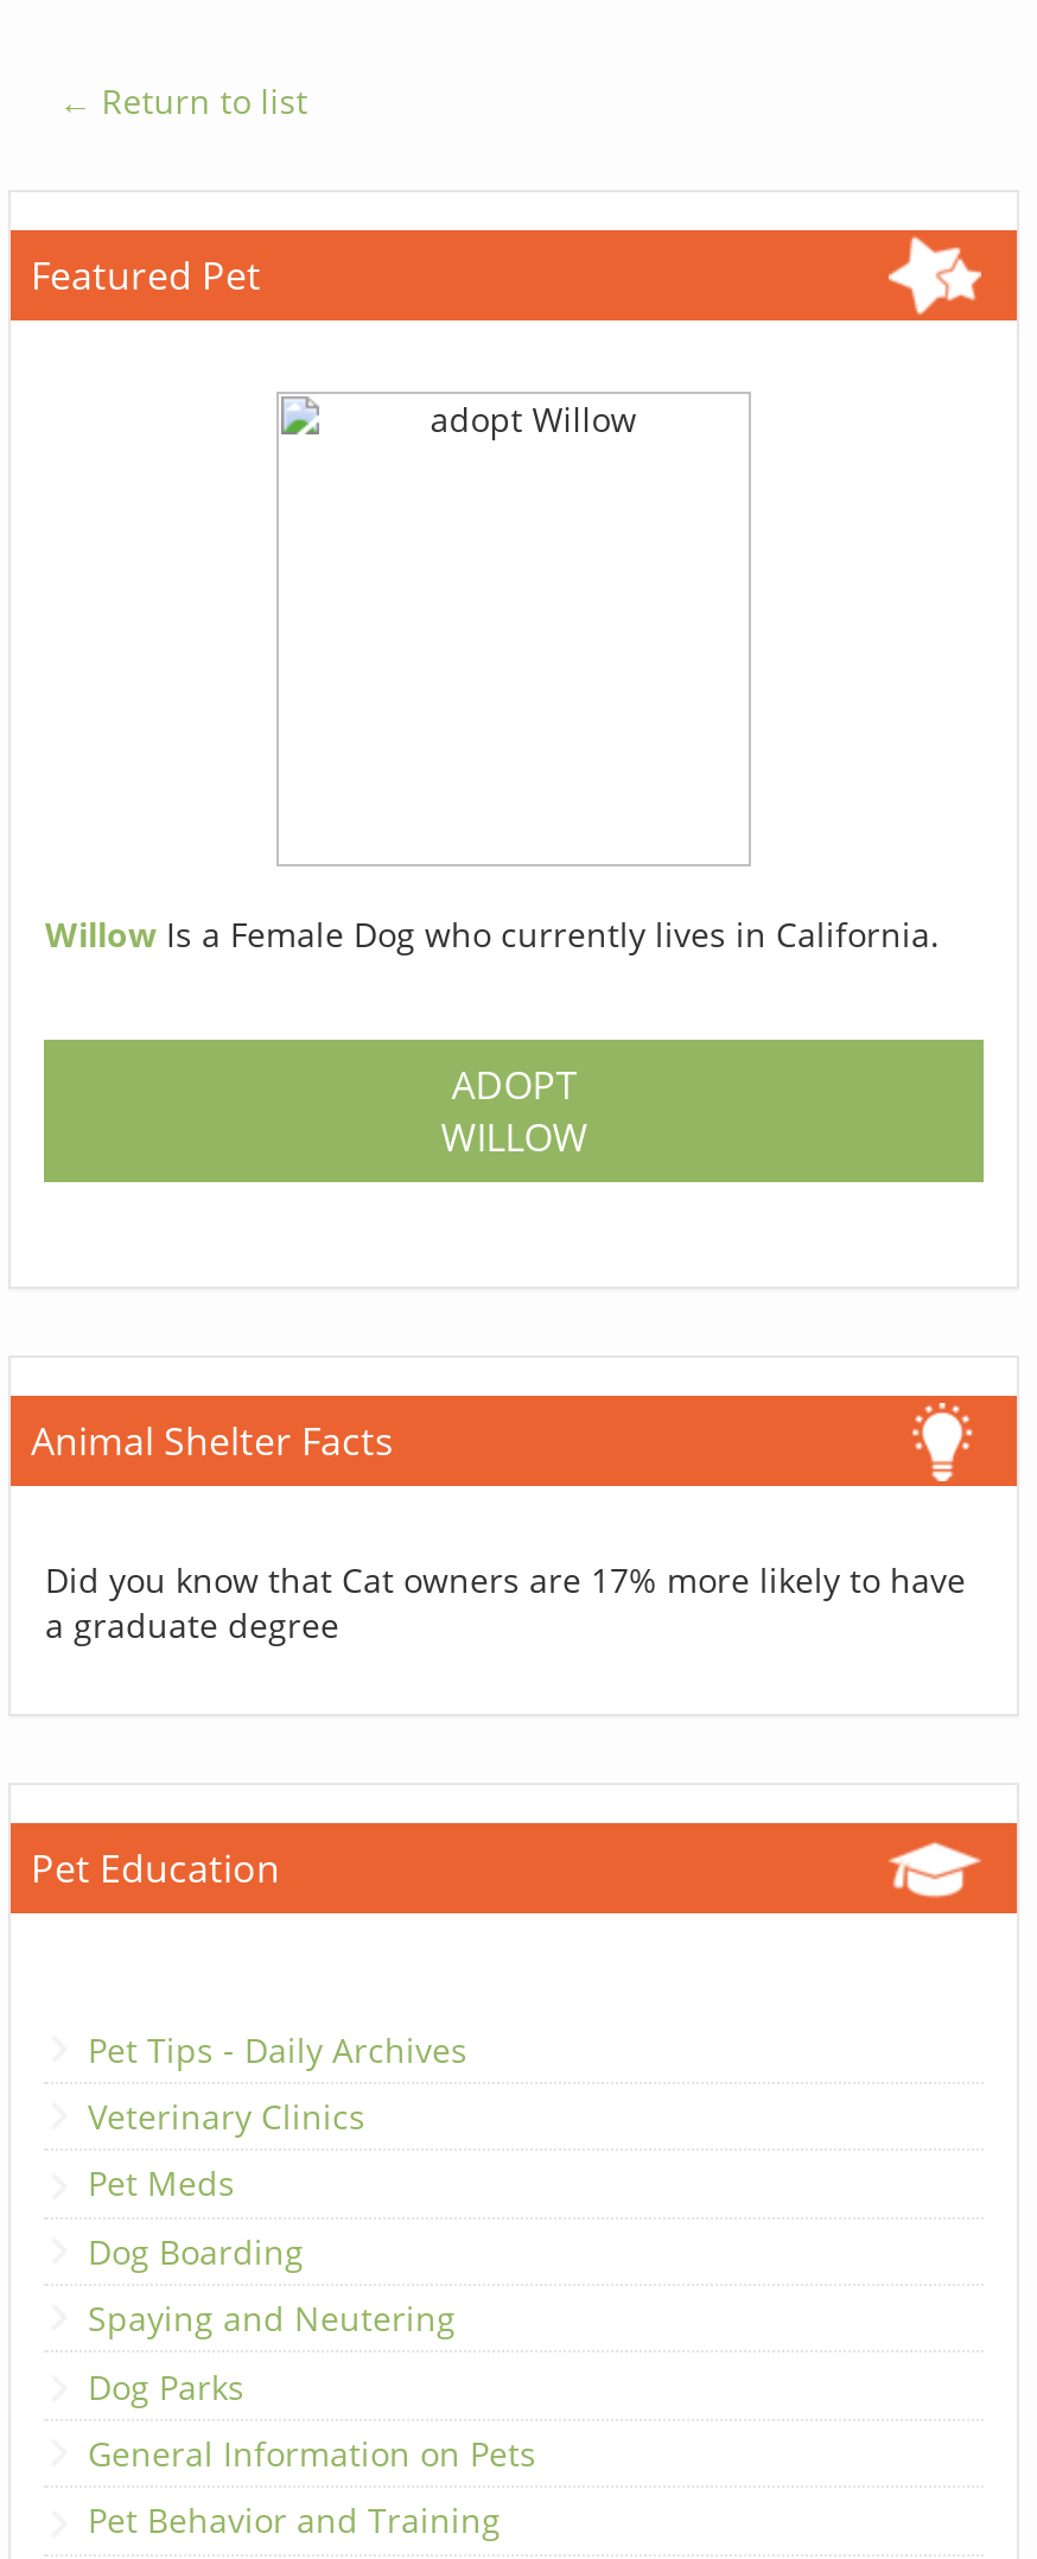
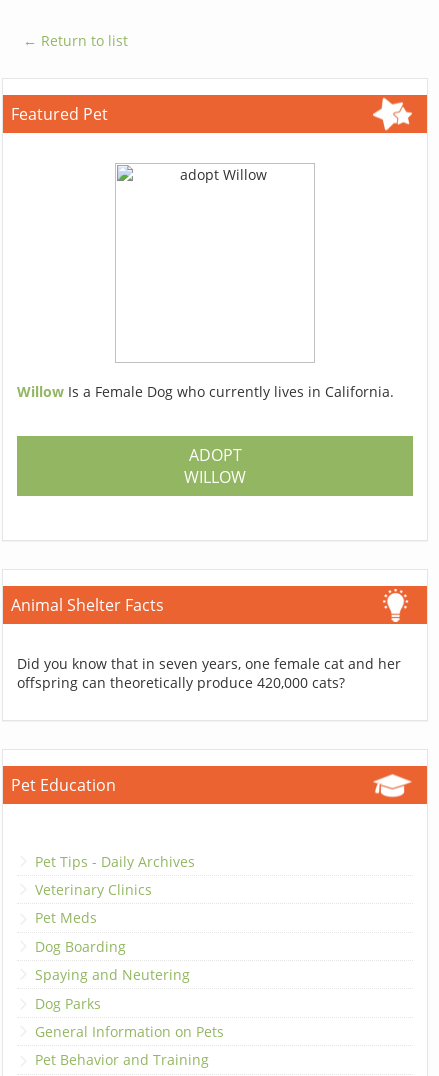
[45,1556,966,1646] Did you know that Cat owners are 17% more likely to have | a graduate degree -> [17,653,401,691] Did you know that in seven years, one female cat and her | offspring can theoretically produce 420,000 cats?

